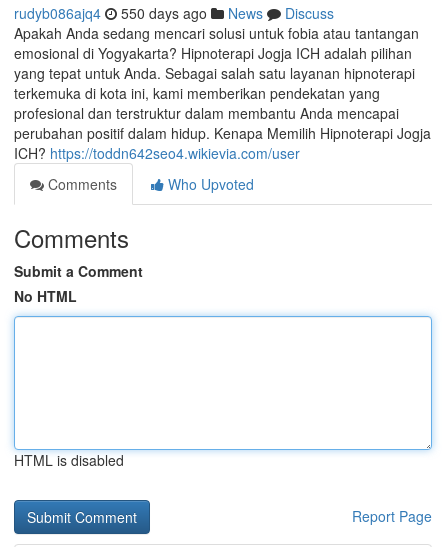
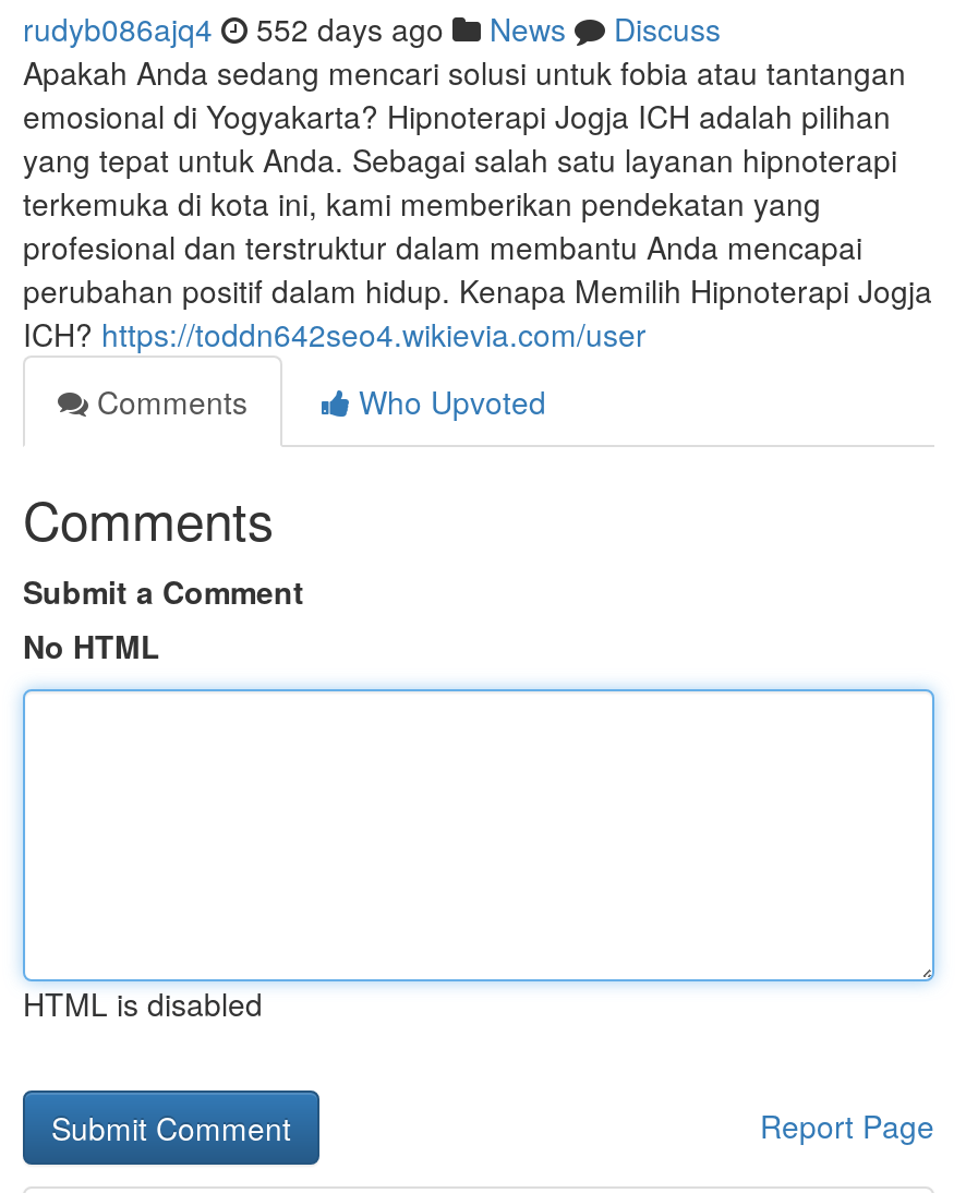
[14,3,334,23] rudyb086ajq4 550 days ago News Discuss -> [23,7,721,50] rudyb086ajq4 552 days ago News Discuss

